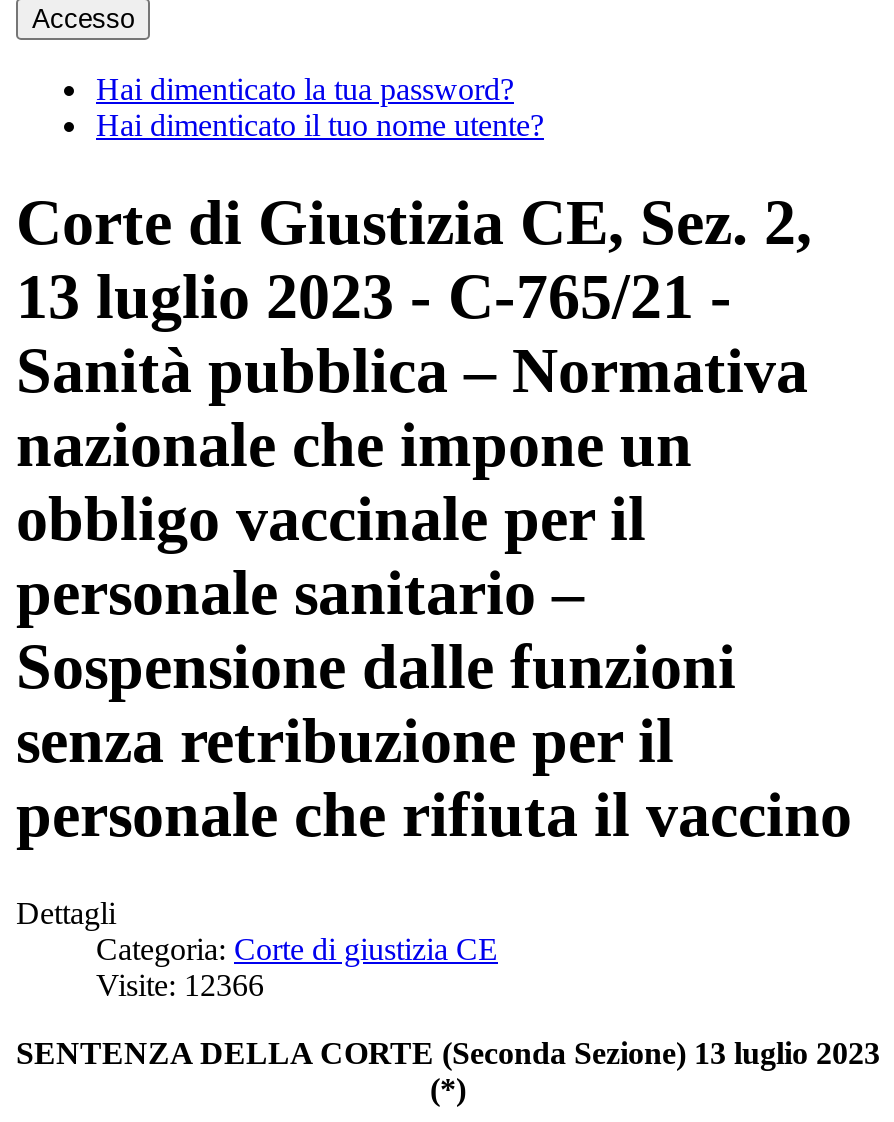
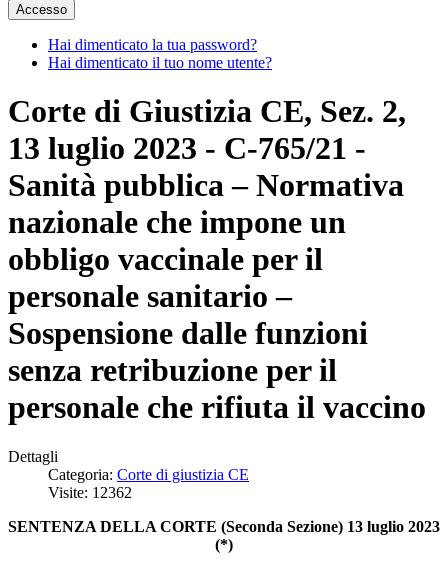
[96,967,264,1001] Visite: 12366 -> [48,484,132,501] Visite: 12362

